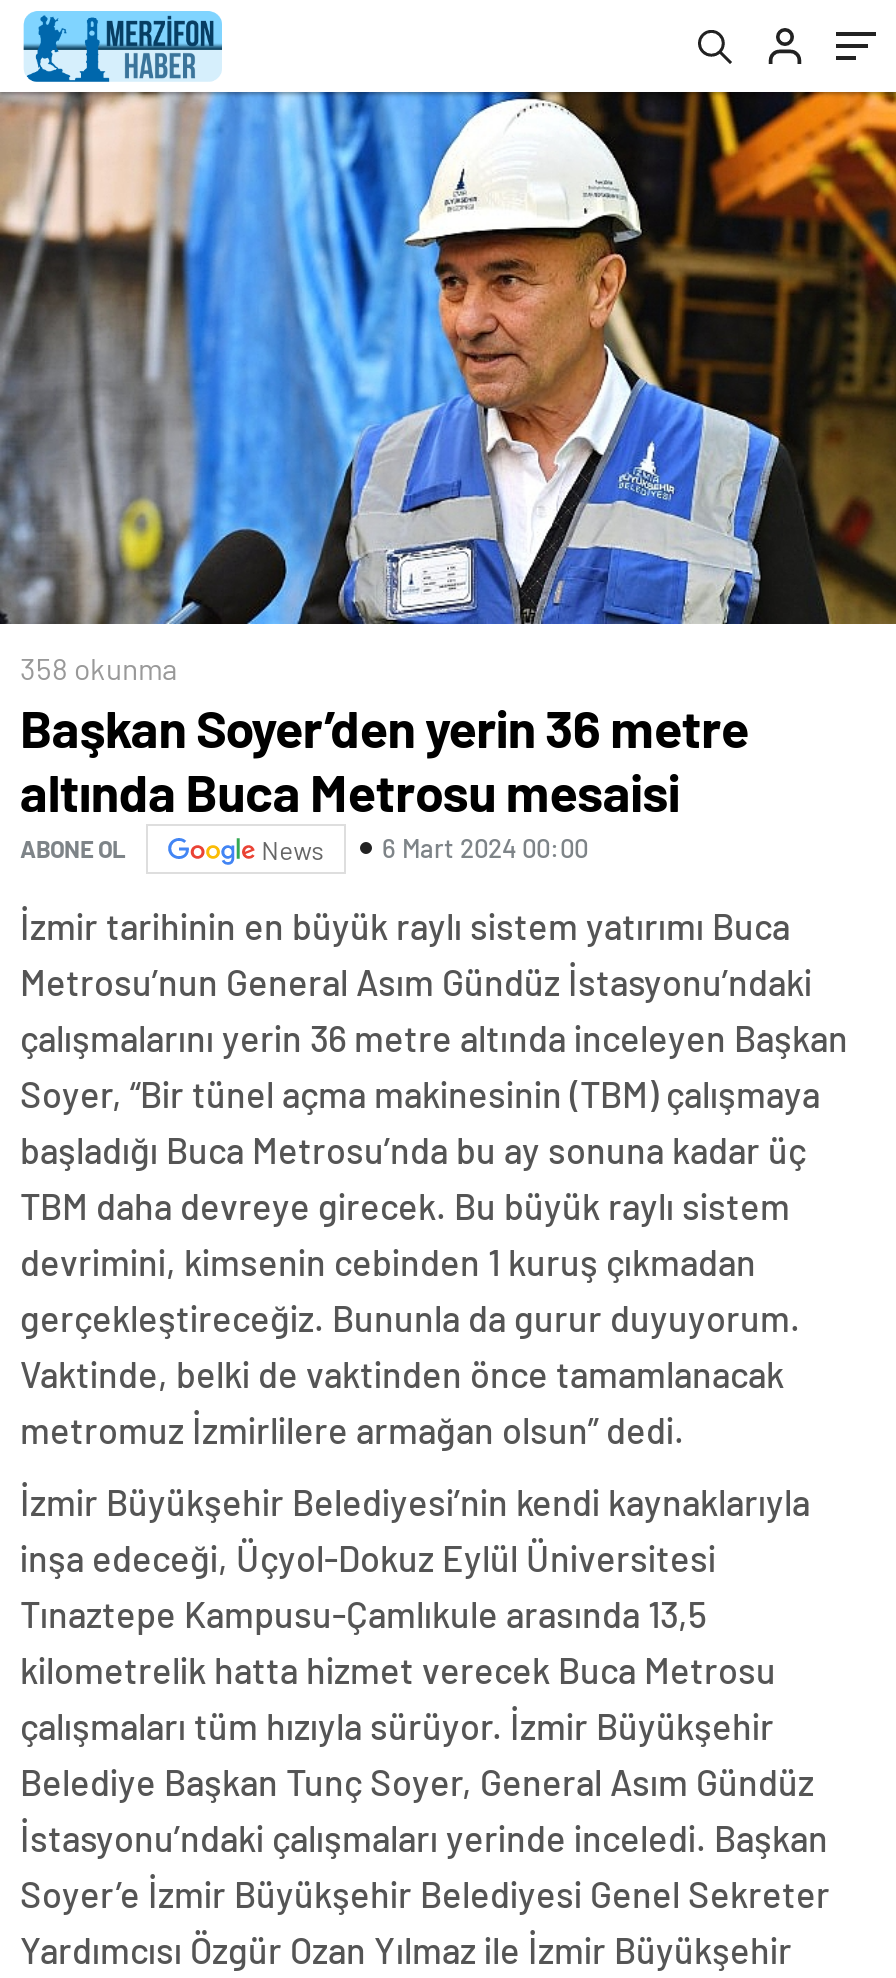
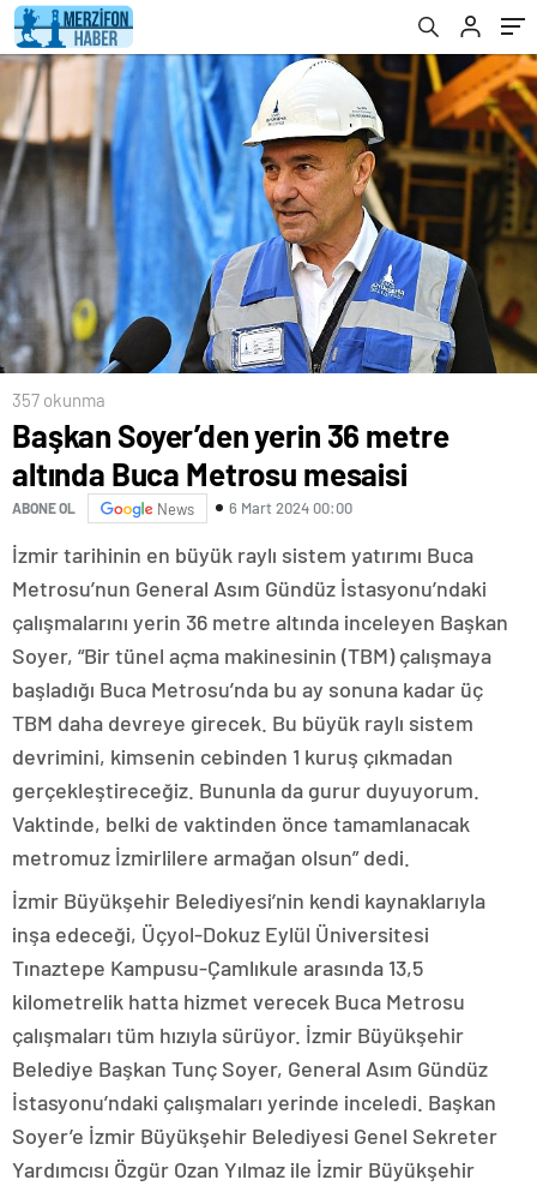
[20,649,178,685] 358 okunma -> [12,388,105,410] 357 okunma

